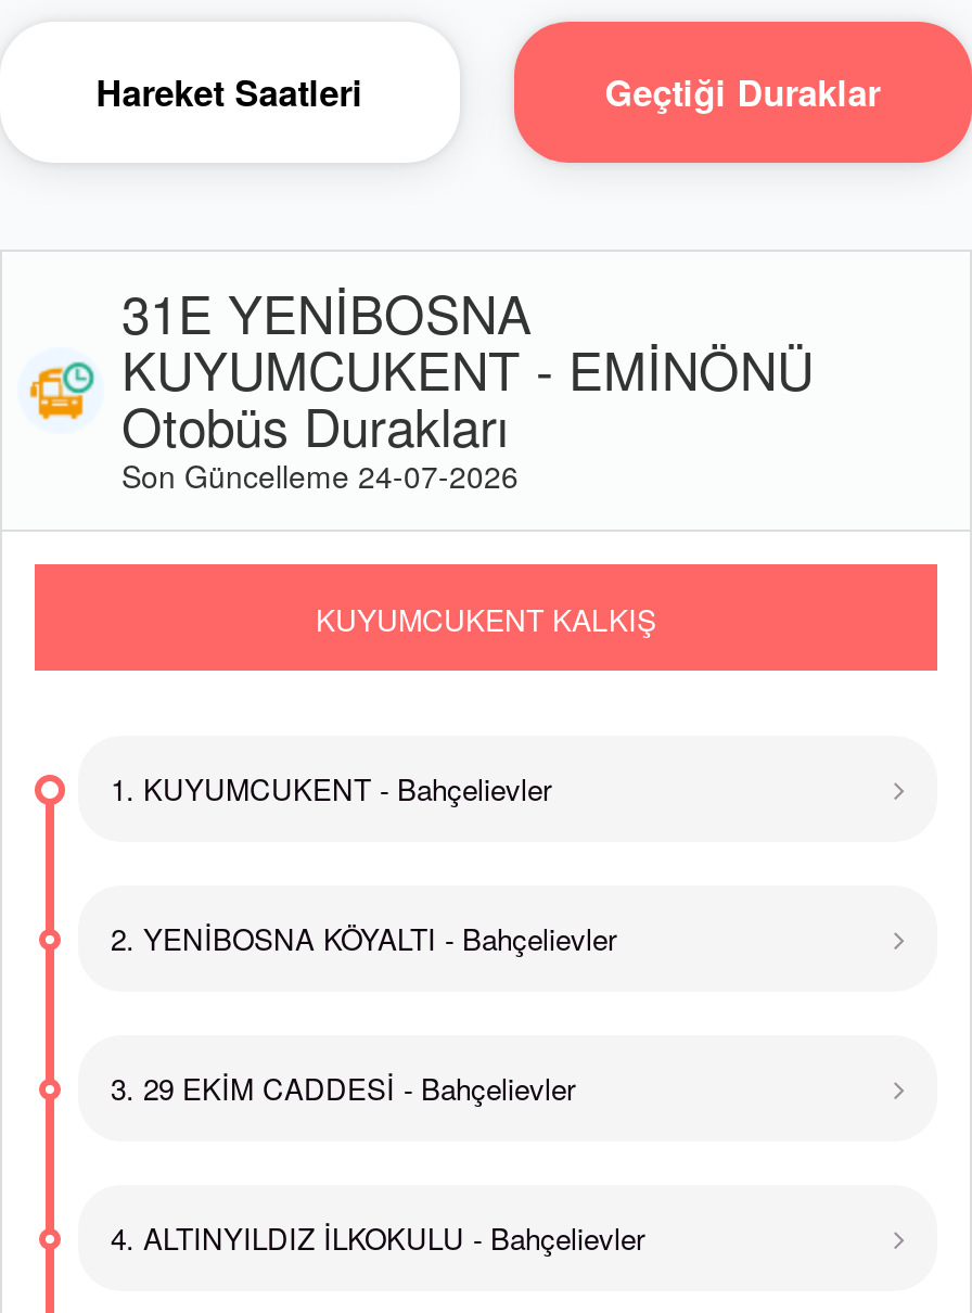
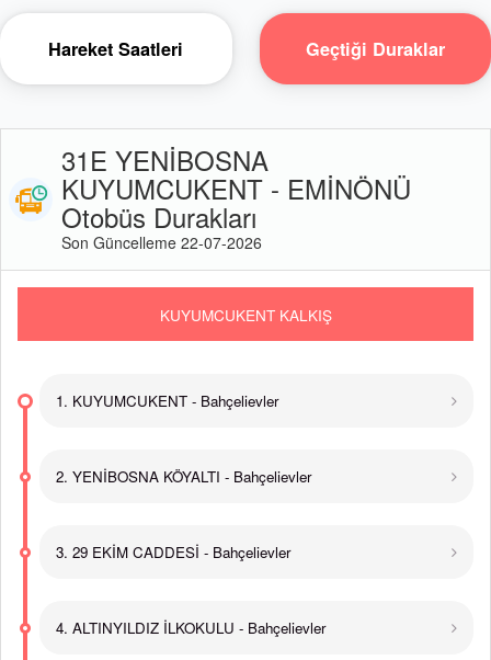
[121,454,519,497] Son Güncelleme 24-07-2026 -> [61,231,262,253] Son Güncelleme 22-07-2026

